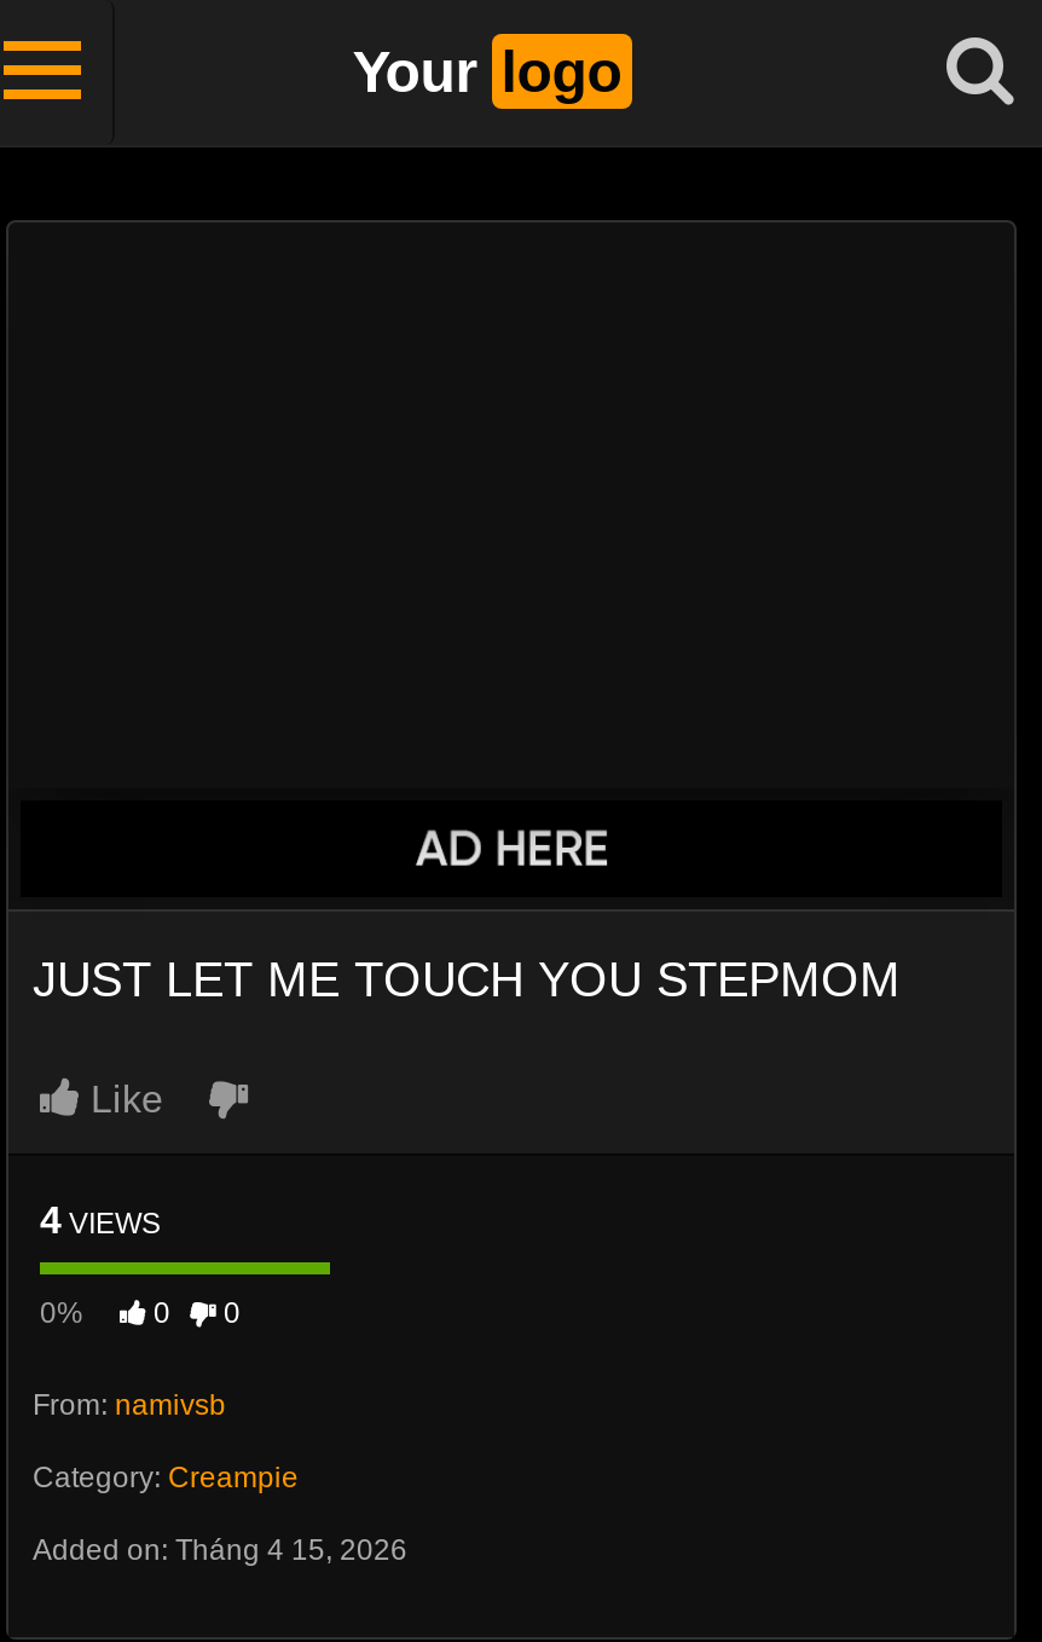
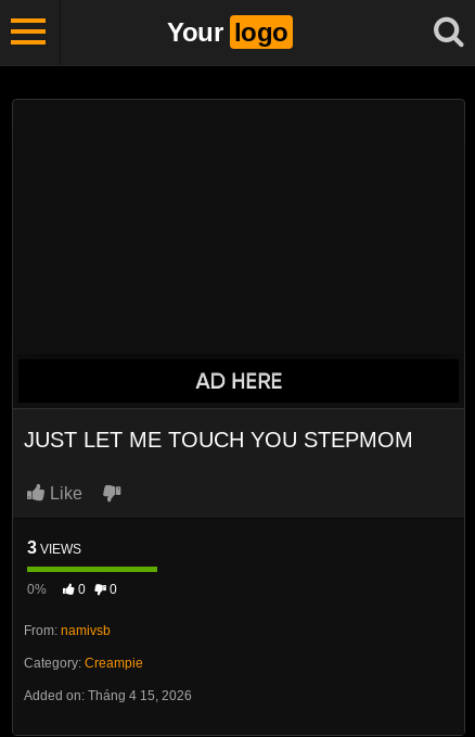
[40,1200,161,1241] 4 VIEWS -> [27,538,81,557] 3 VIEWS

